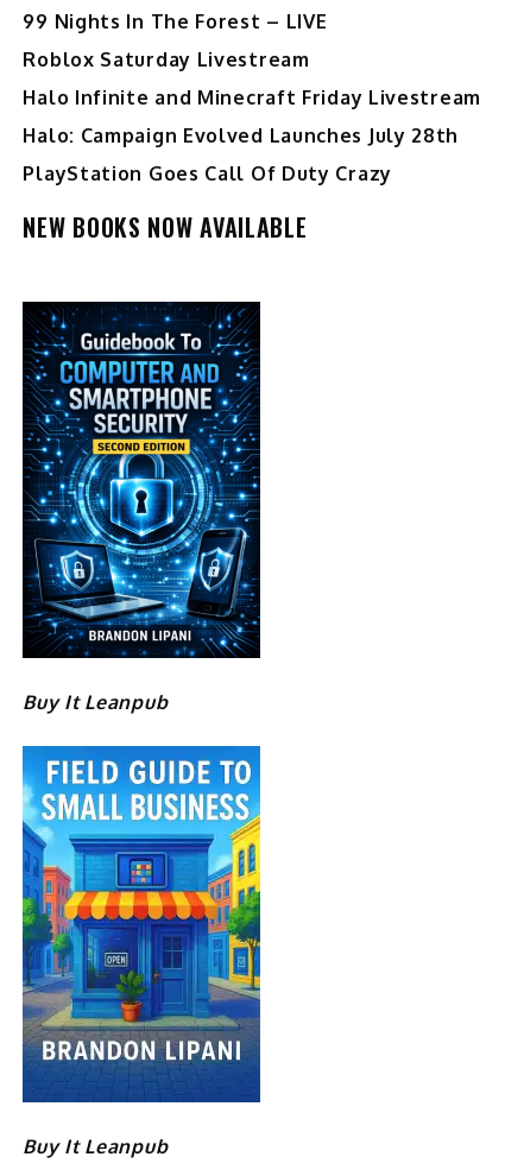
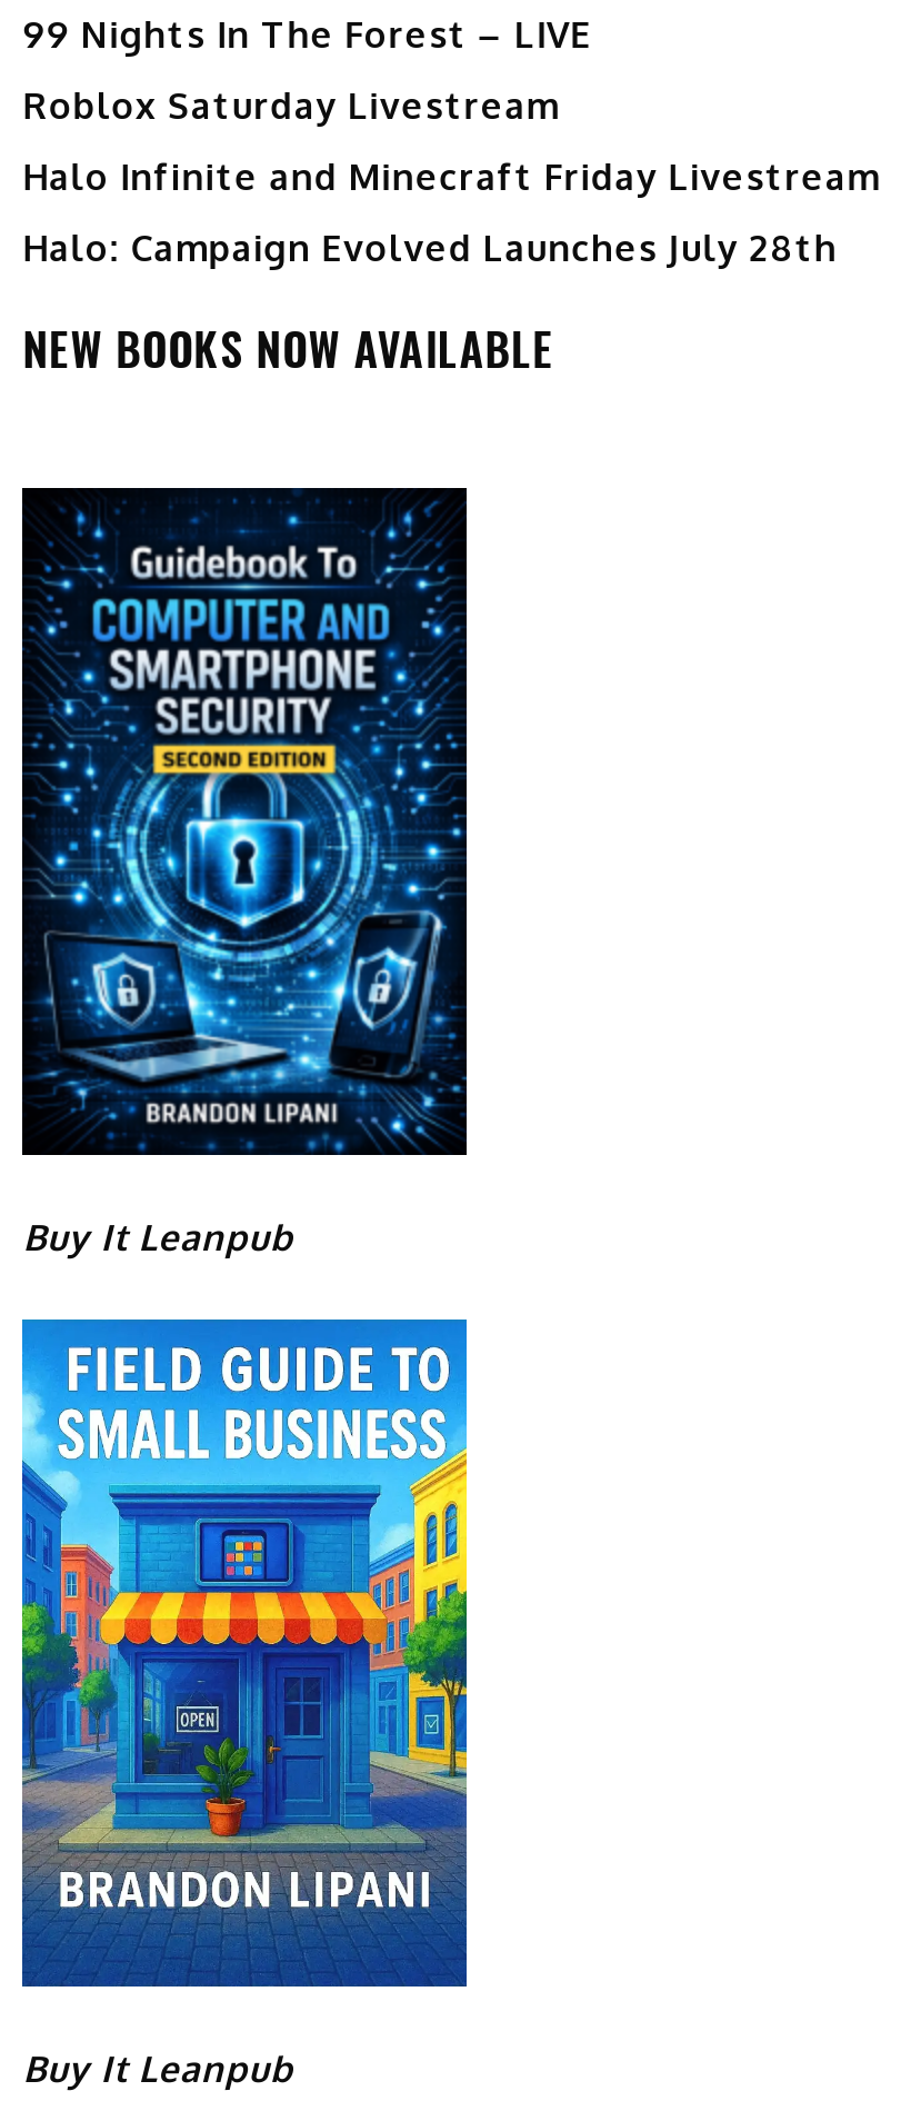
[23,162,392,186] PlayStation Goes Call Of Duty Crazy -> none

